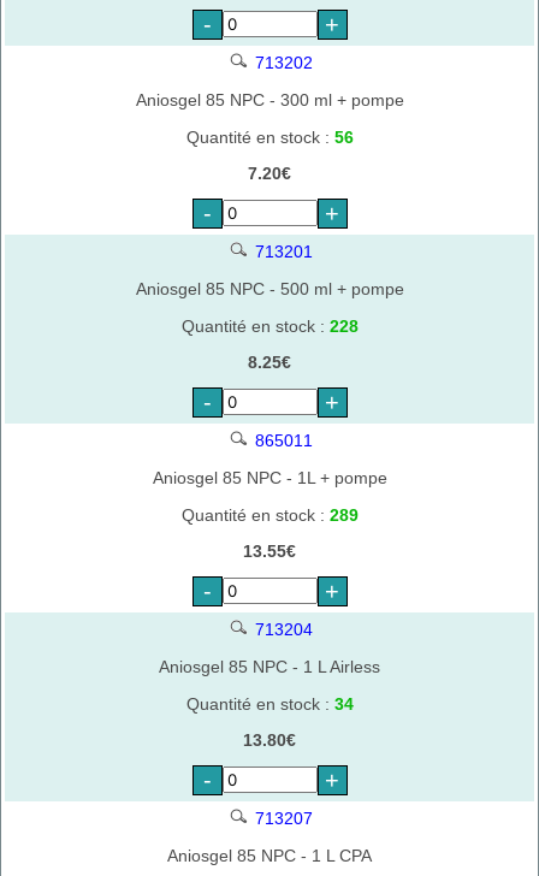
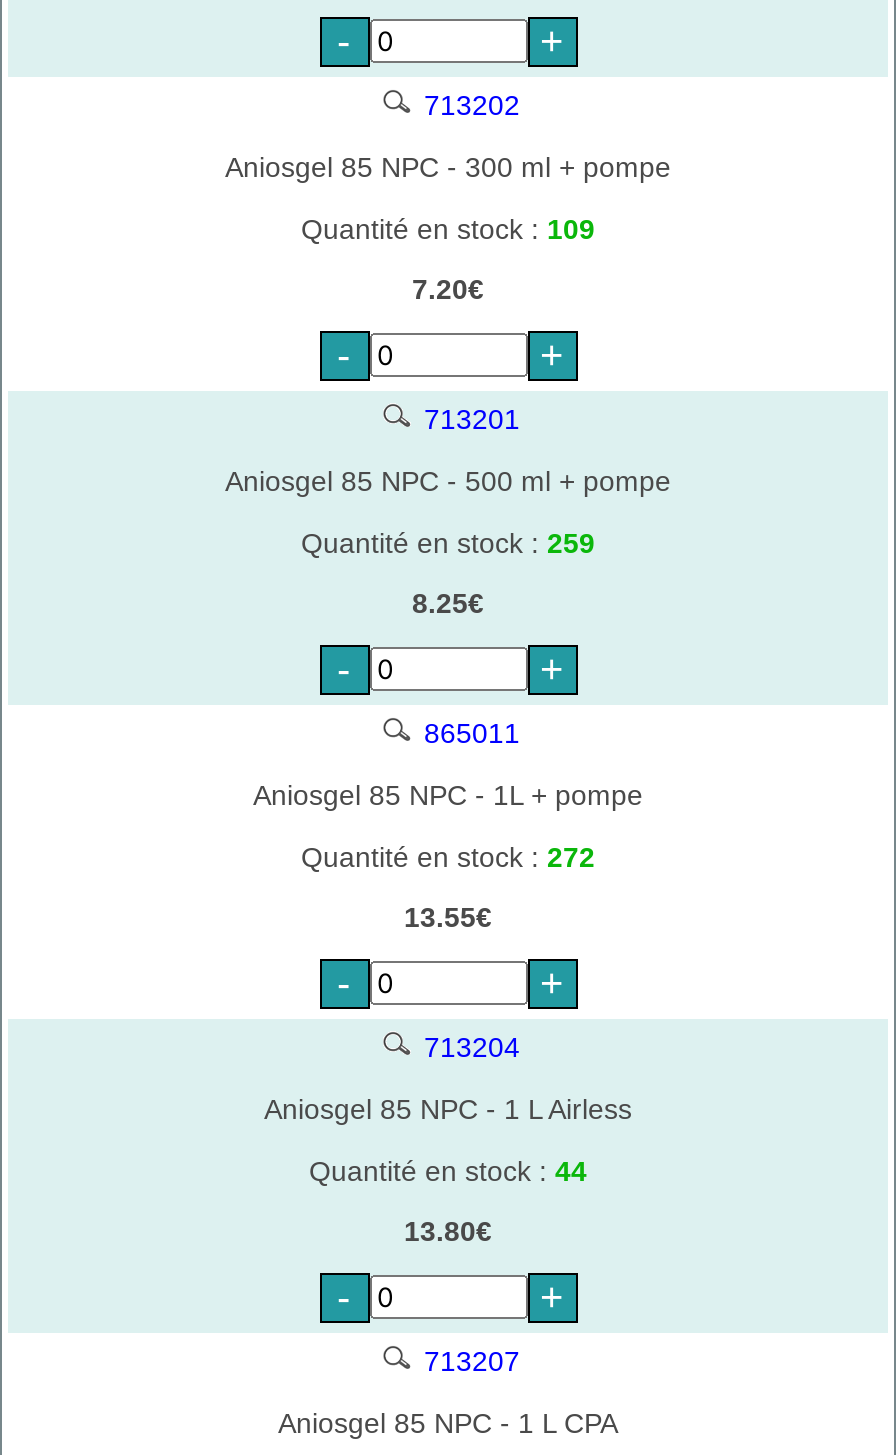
[186,127,353,146] Quantité en stock : 56 -> [301,212,595,244] Quantité en stock : 109
[181,316,358,335] Quantité en stock : 228 -> [301,526,595,558] Quantité en stock : 259
[181,505,358,524] Quantité en stock : 289 -> [301,840,595,872] Quantité en stock : 272
[186,694,353,713] Quantité en stock : 34 -> [309,1154,587,1186] Quantité en stock : 44

